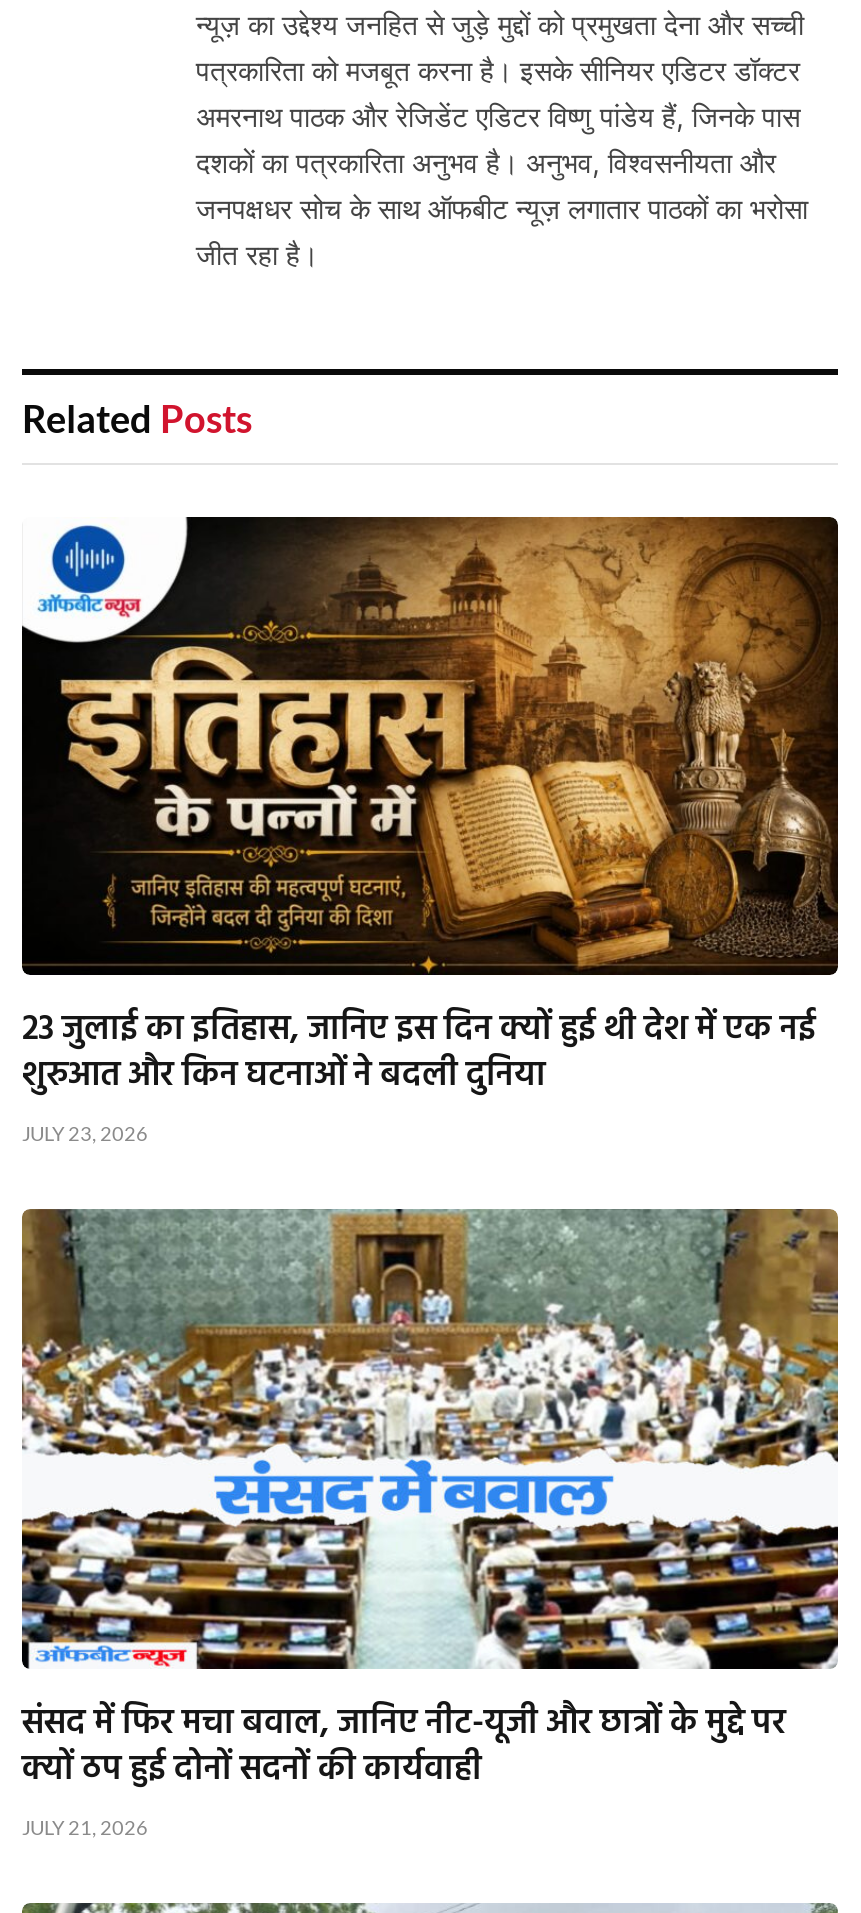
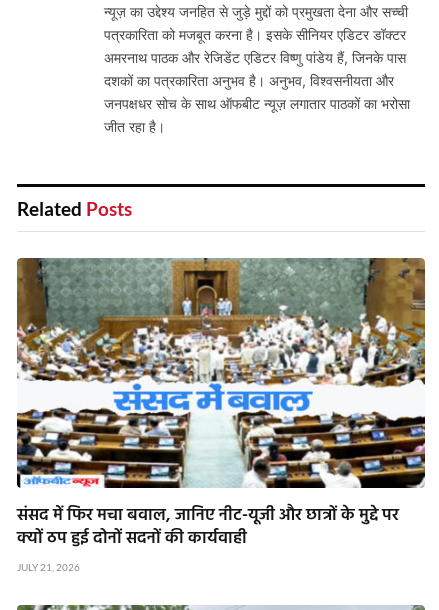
[20,516,840,1146] [image] | 23 जुलाई का इतिहास, जानिए इस दिन क्यों हुई थी देश में एक नई | शुरुआत और किन घटनाओं ने बदली दुनिया | JULY 23, 2026 -> none

